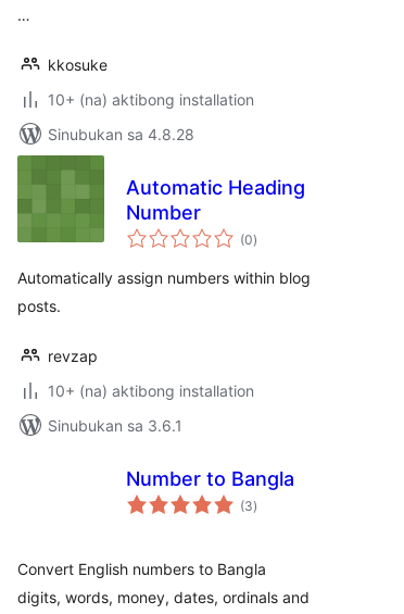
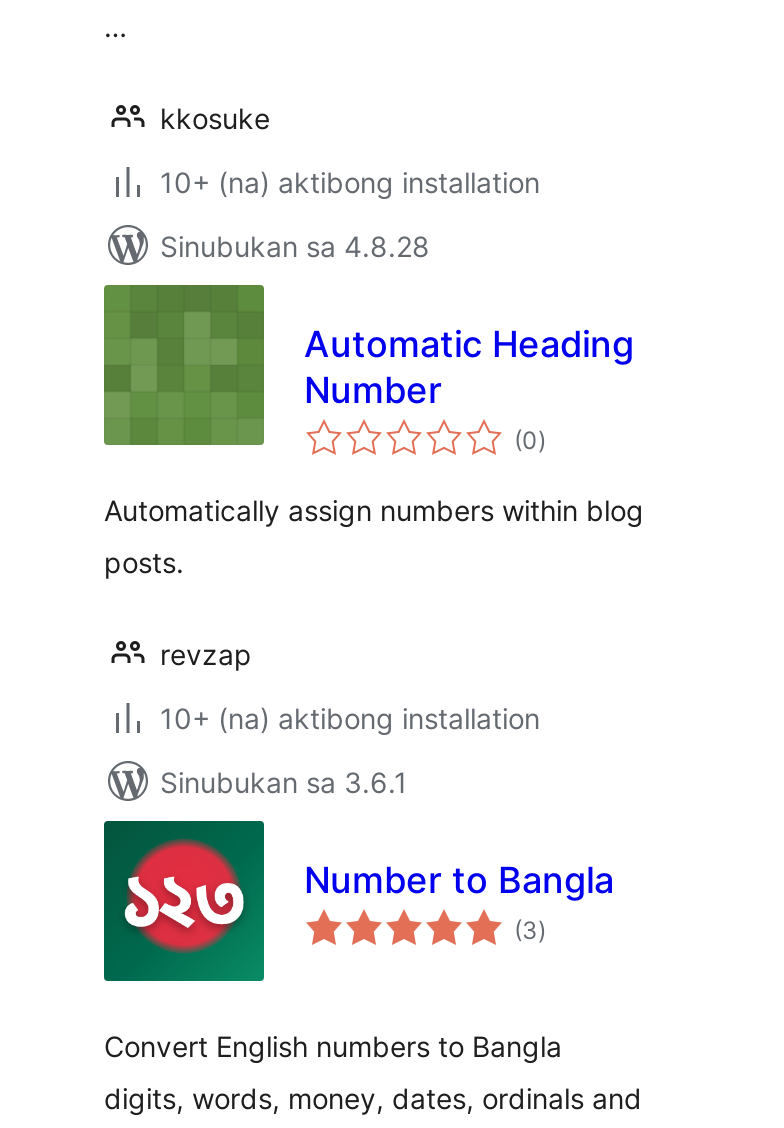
none -> [102,819,266,983] [image]

